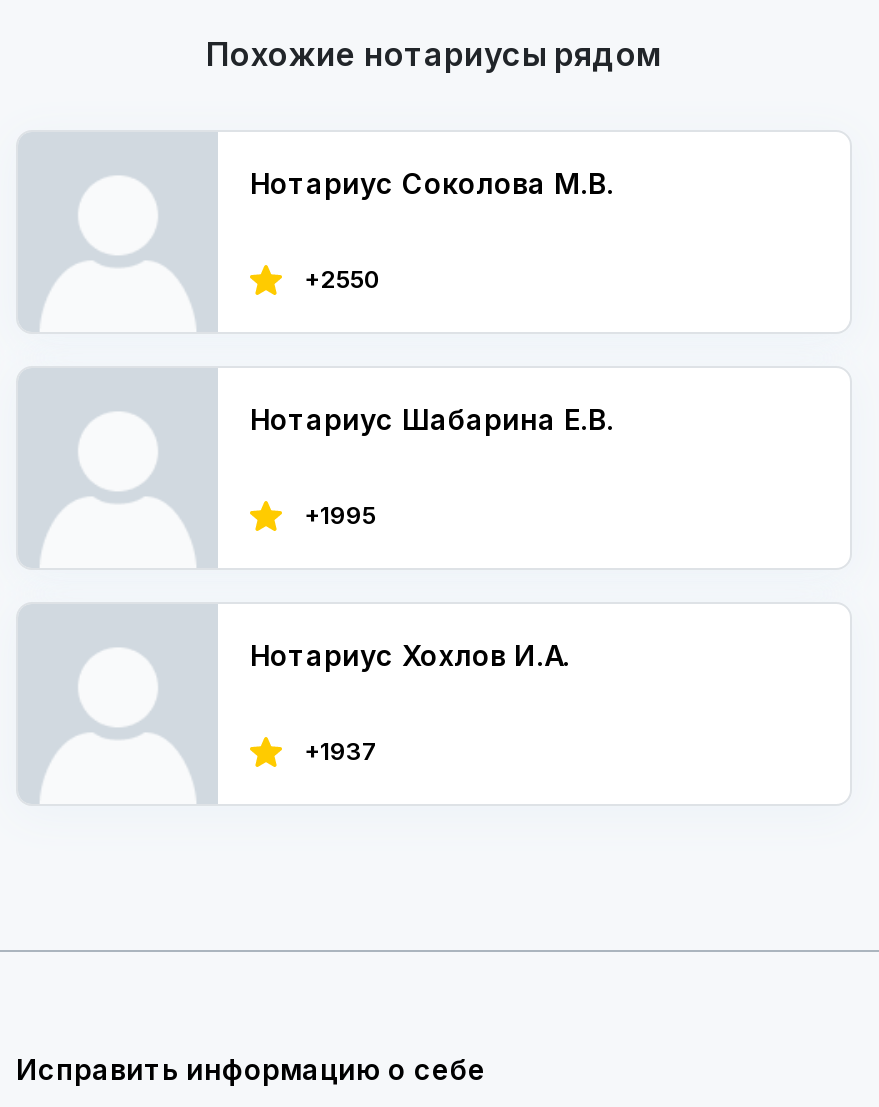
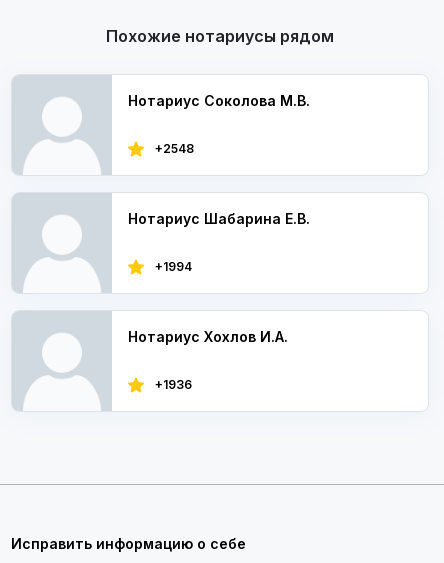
[298,263,380,293] +2550 -> [152,140,194,155] +2548
[298,499,376,529] +1995 -> [152,258,192,273] +1994
[298,735,378,765] +1937 -> [152,376,192,391] +1936

